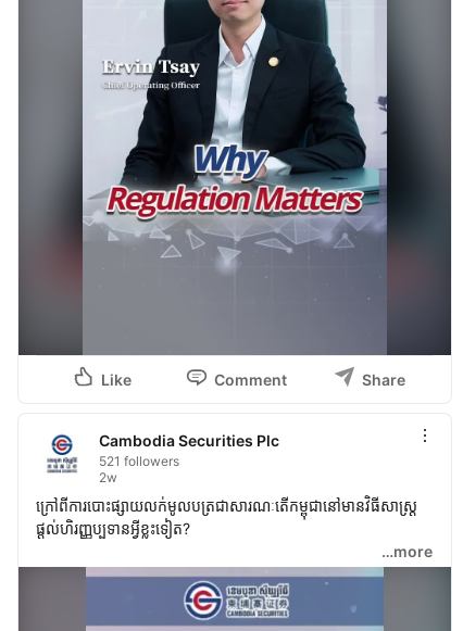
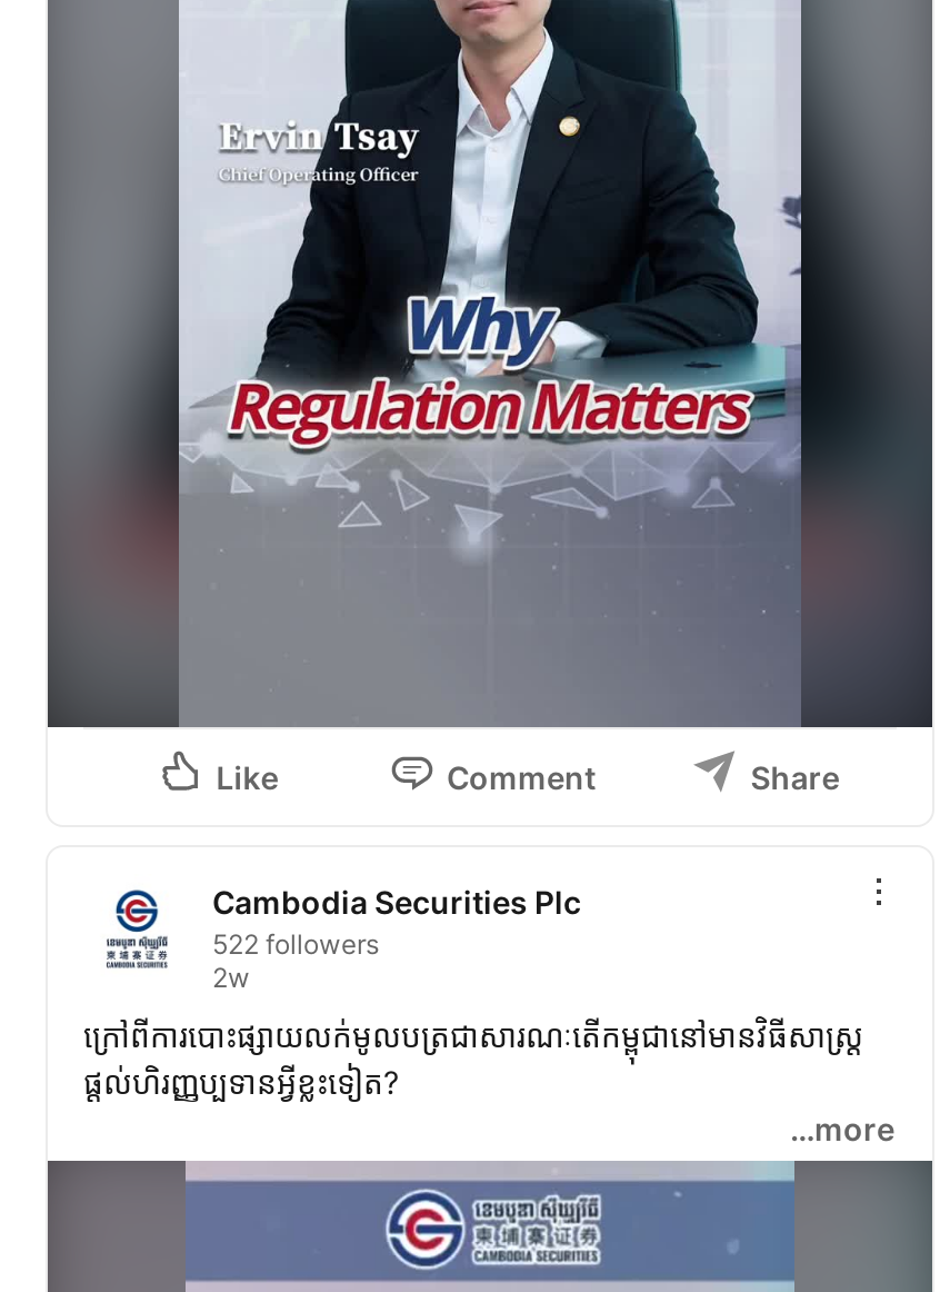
[99,453,179,469] 521 followers -> [212,927,379,960] 522 followers

